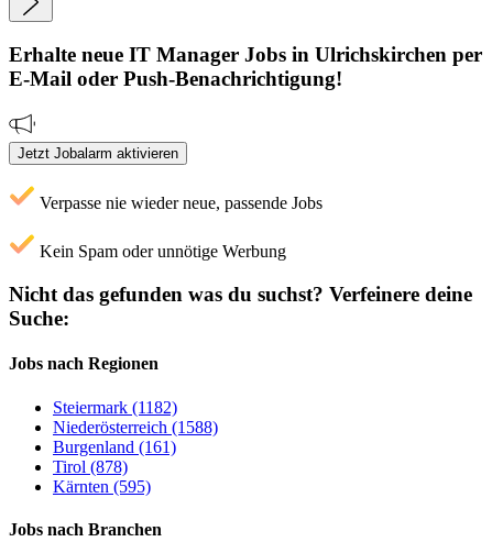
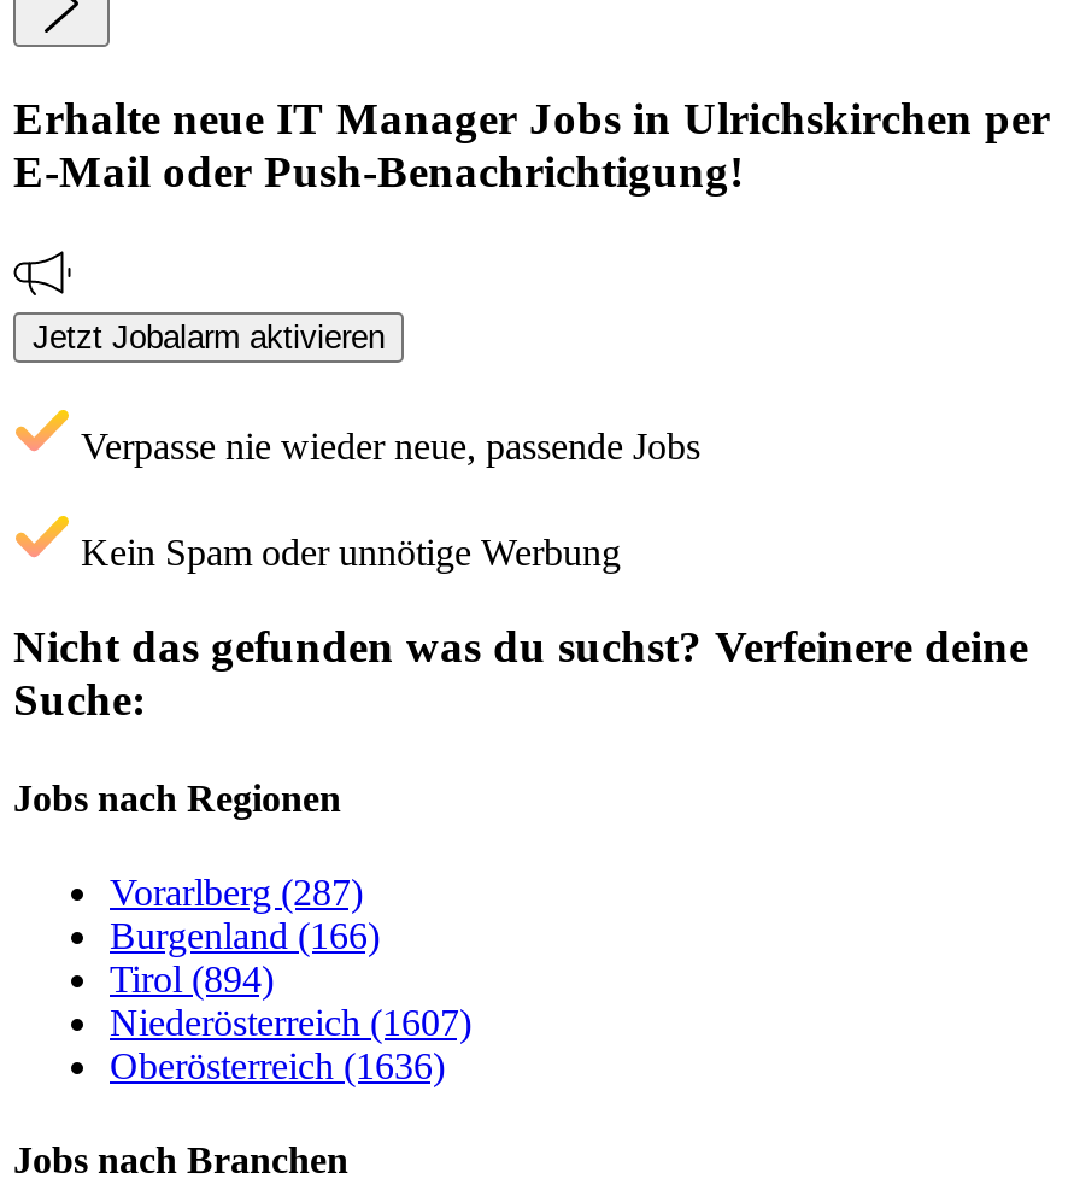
[53,398,218,495] Steiermark (1182) | Niederösterreich (1588) | Burgenland (161) | Tirol (878) | Kärnten (595) -> [110,872,471,1087] Vorarlberg (287) | Burgenland (166) | Tirol (894) | Niederösterreich (1607) | Oberösterreich (1636)

